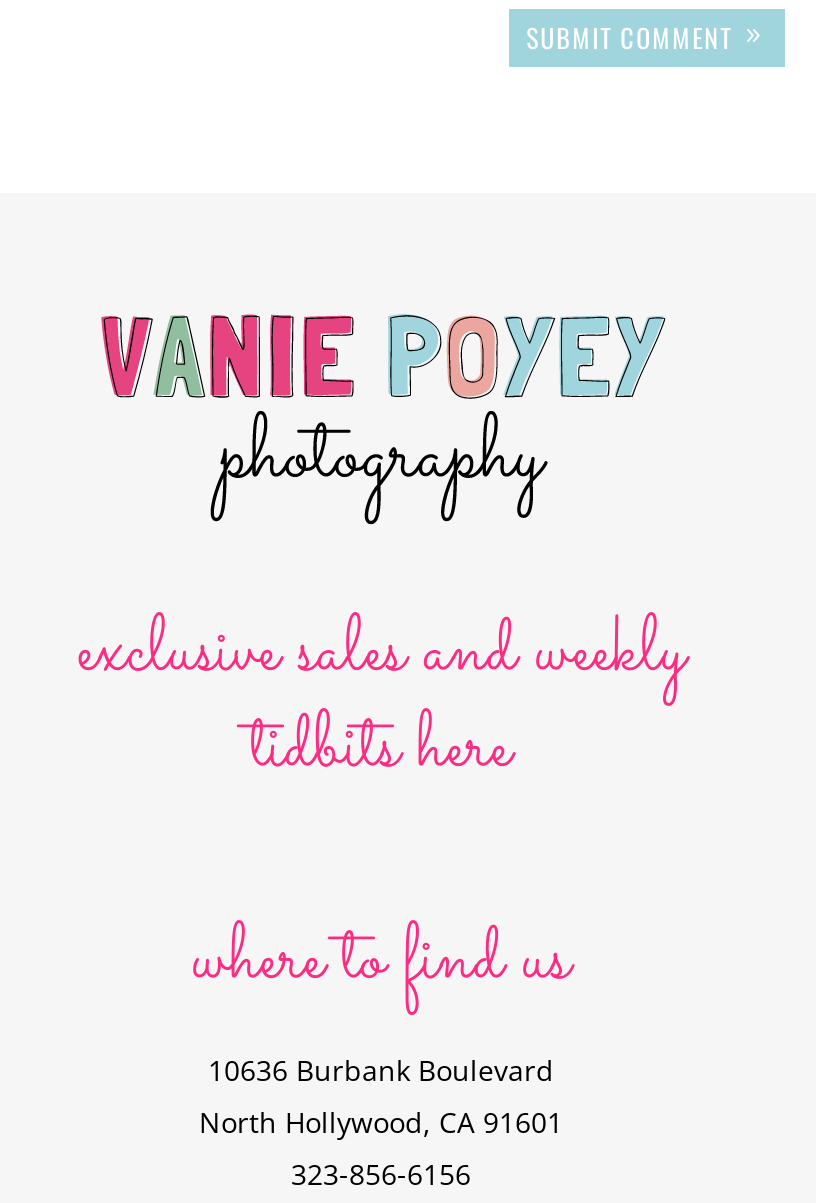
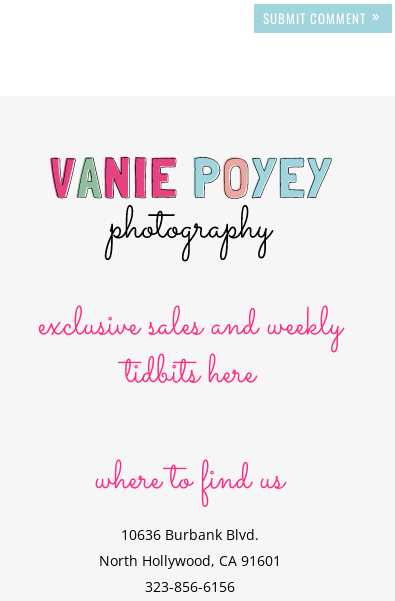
[208,1051,554,1089] 10636 Burbank Boulevard -> [121,525,259,544] 10636 Burbank Blvd.

